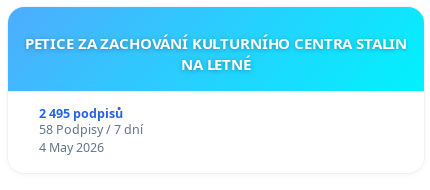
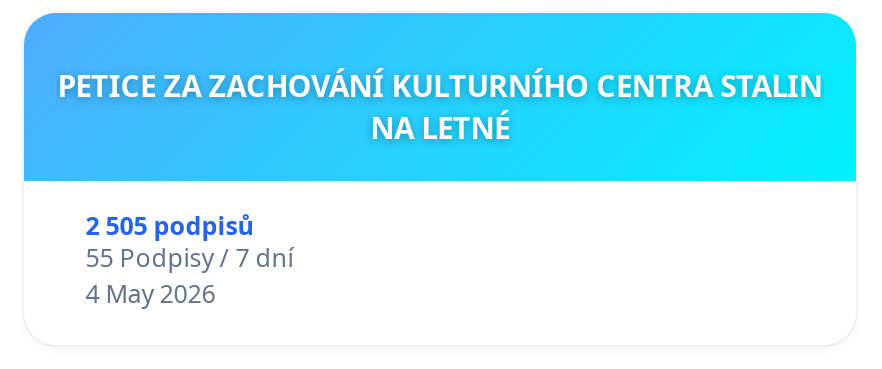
[39,105,123,122] 2 495 podpisů -> [86,209,254,243] 2 505 podpisů
[39,121,143,138] 58 Podpisy / 7 dní -> [86,241,294,275] 55 Podpisy / 7 dní

